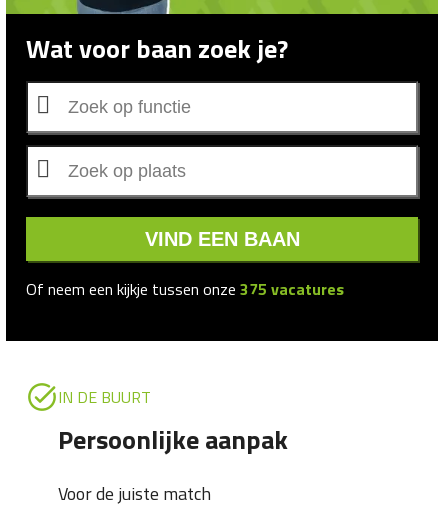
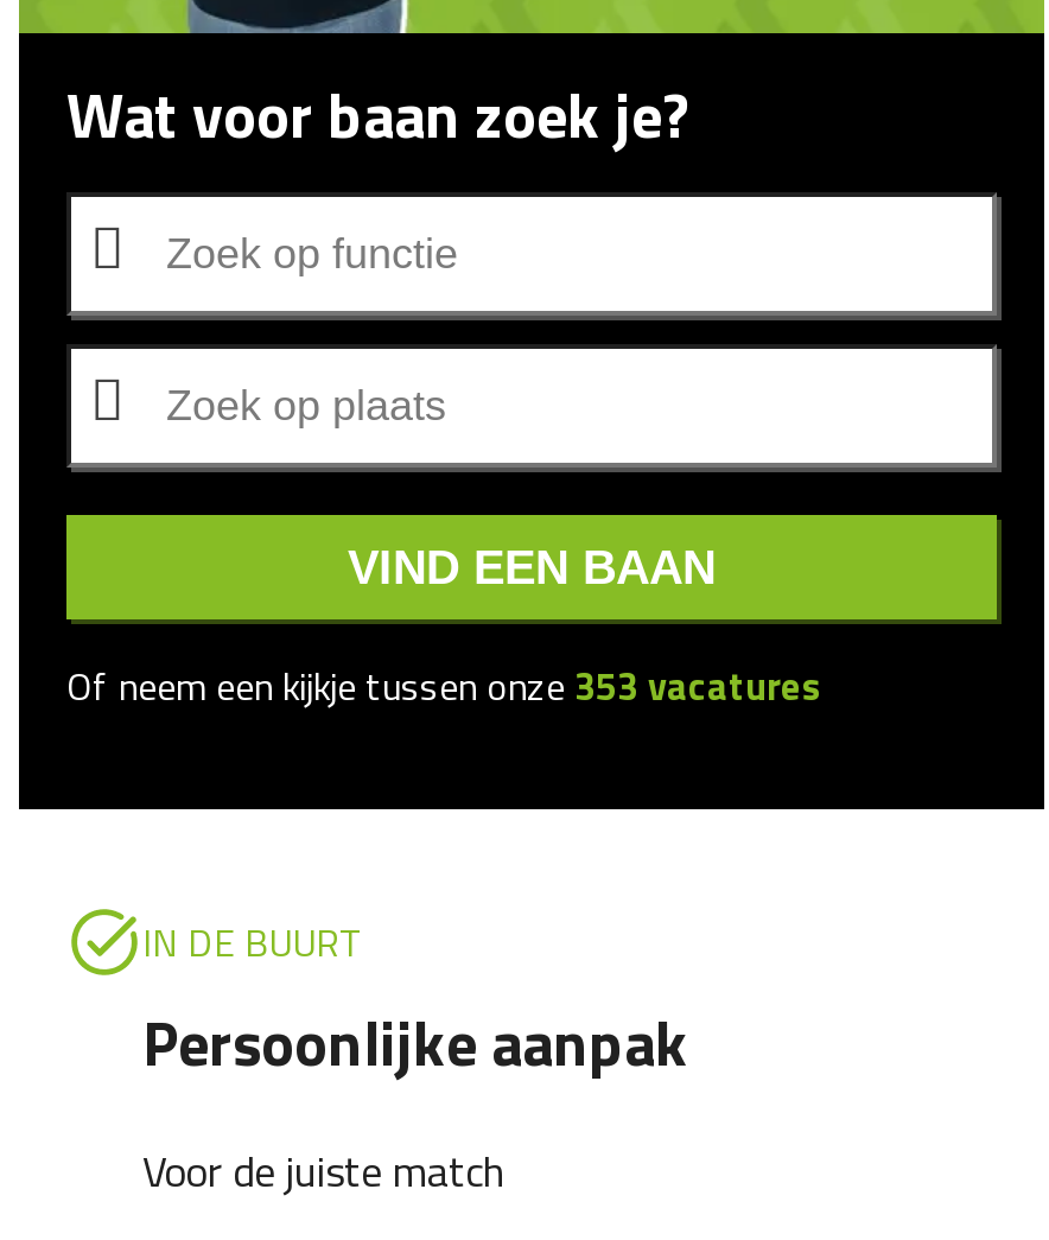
[26,277,344,301] Of neem een kijkje tussen onze 375 vacatures -> [66,658,821,715] Of neem een kijkje tussen onze 353 vacatures

